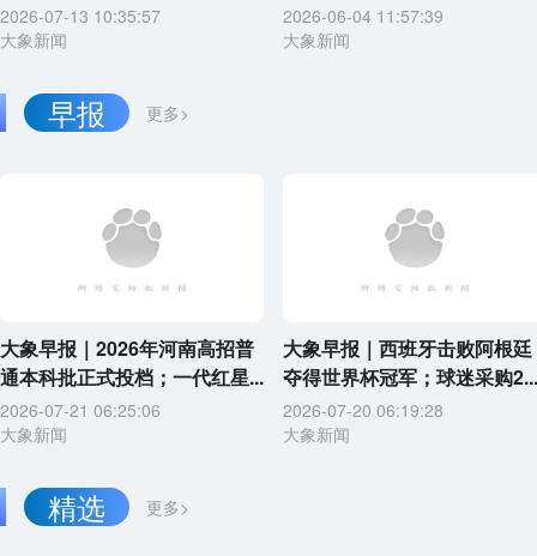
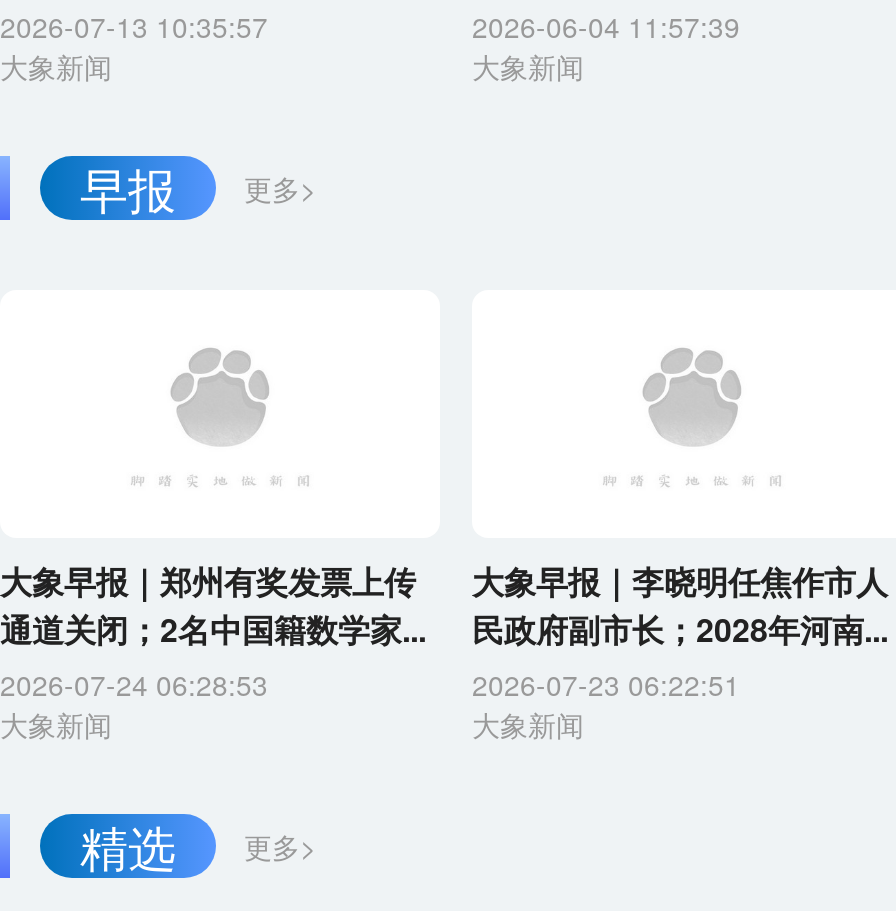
[0,334,264,422] 大象早报｜2026年河南高招普 | 通本科批正式投档；一代红星... | 2026-07-21 06:25:06 -> [0,558,426,704] 大象早报｜郑州有奖发票上传 | 通道关闭；2名中国籍数学家... | 2026-07-24 06:28:53
[283,334,537,422] 大象早报｜西班牙击败阿根廷 | 夺得世界杯冠军；球迷采购2... | 2026-07-20 06:19:28 -> [472,558,888,704] 大象早报｜李晓明任焦作市人 | 民政府副市长；2028年河南... | 2026-07-23 06:22:51

